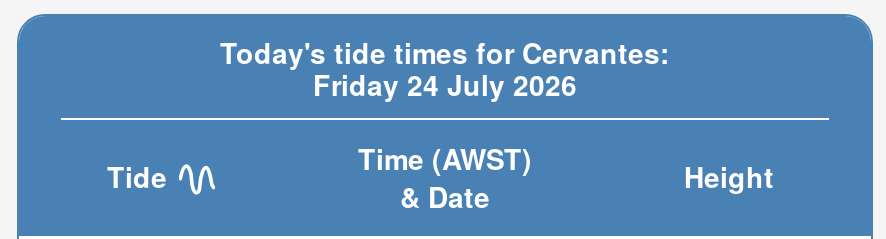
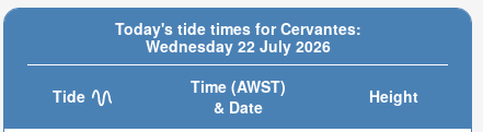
[313,64,577,104] Friday 24 July 2026 -> [145,35,330,57] Wednesday 22 July 2026

